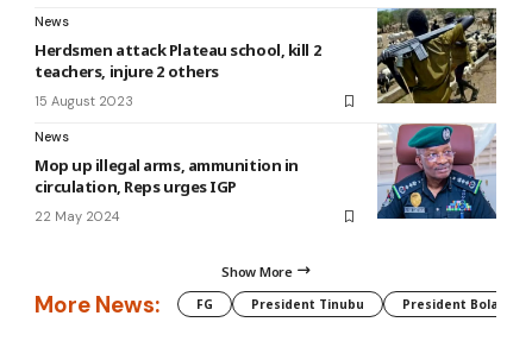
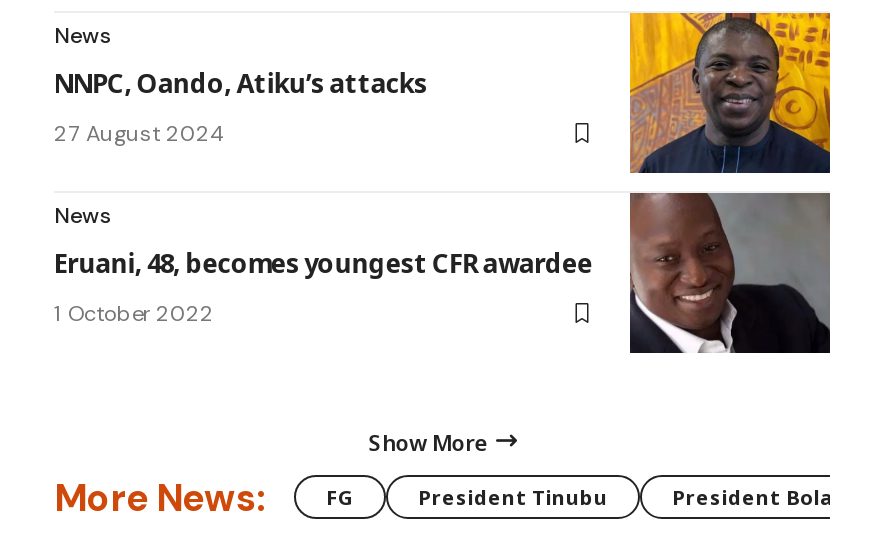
[376,7,497,105] [image] -> [628,11,832,175] [image]
[35,39,320,82] Herdsmen attack Plateau school, kill 2 | teachers, injure 2 others -> [54,65,427,101] NNPC, Oando, Atiku’s attacks
[35,93,133,110] 15 August 2023 -> [54,119,222,147] 27 August 2024
[376,124,497,220] [image] -> [628,191,832,355] [image]
[35,155,299,197] Mop up illegal arms, ammunition in | circulation, Reps urges IGP -> [54,245,592,281] Eruani, 48, becomes youngest CFR awardee
[35,208,119,225] 22 May 2024 -> [54,299,214,327] 1 October 2022

